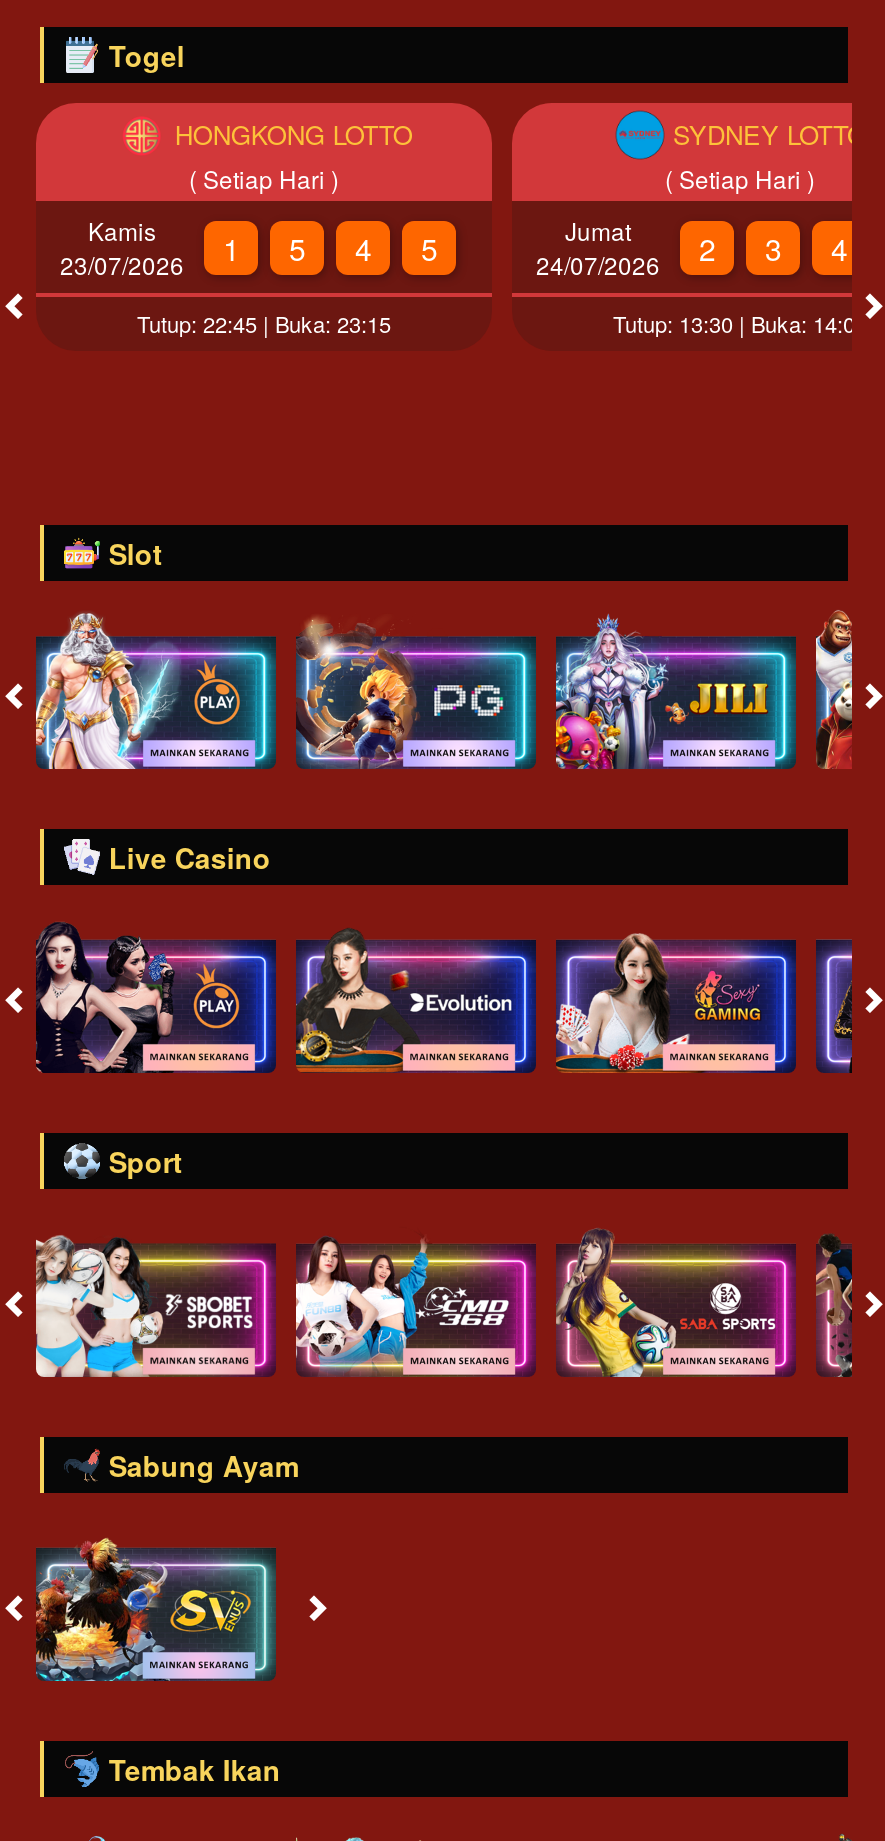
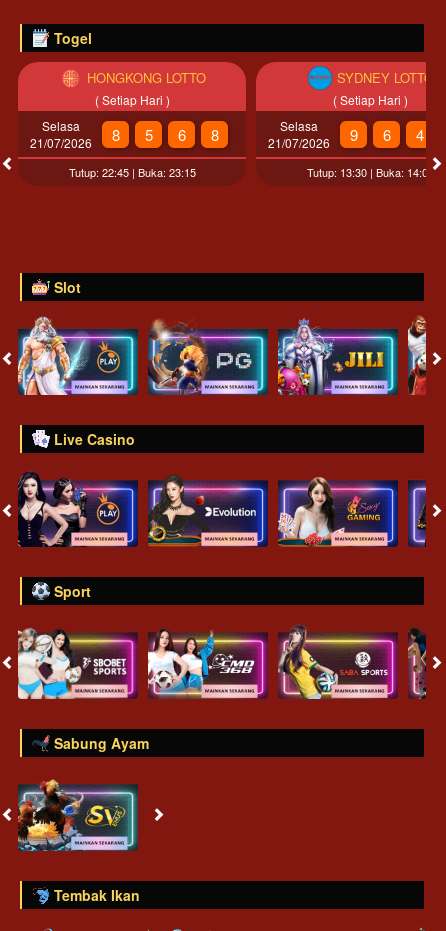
[60,214,239,282] Kamis | 23/07/2026 | 1 -> [30,117,119,151] Selasa | 21/07/2026 | 8
[536,214,781,282] Jumat | 24/07/2026 | 2 | 3 -> [268,117,390,151] Selasa | 21/07/2026 | 9 | 6
[355,227,371,269] 4 -> [177,124,185,145] 6
[421,227,437,269] 5 -> [210,124,218,145] 8

